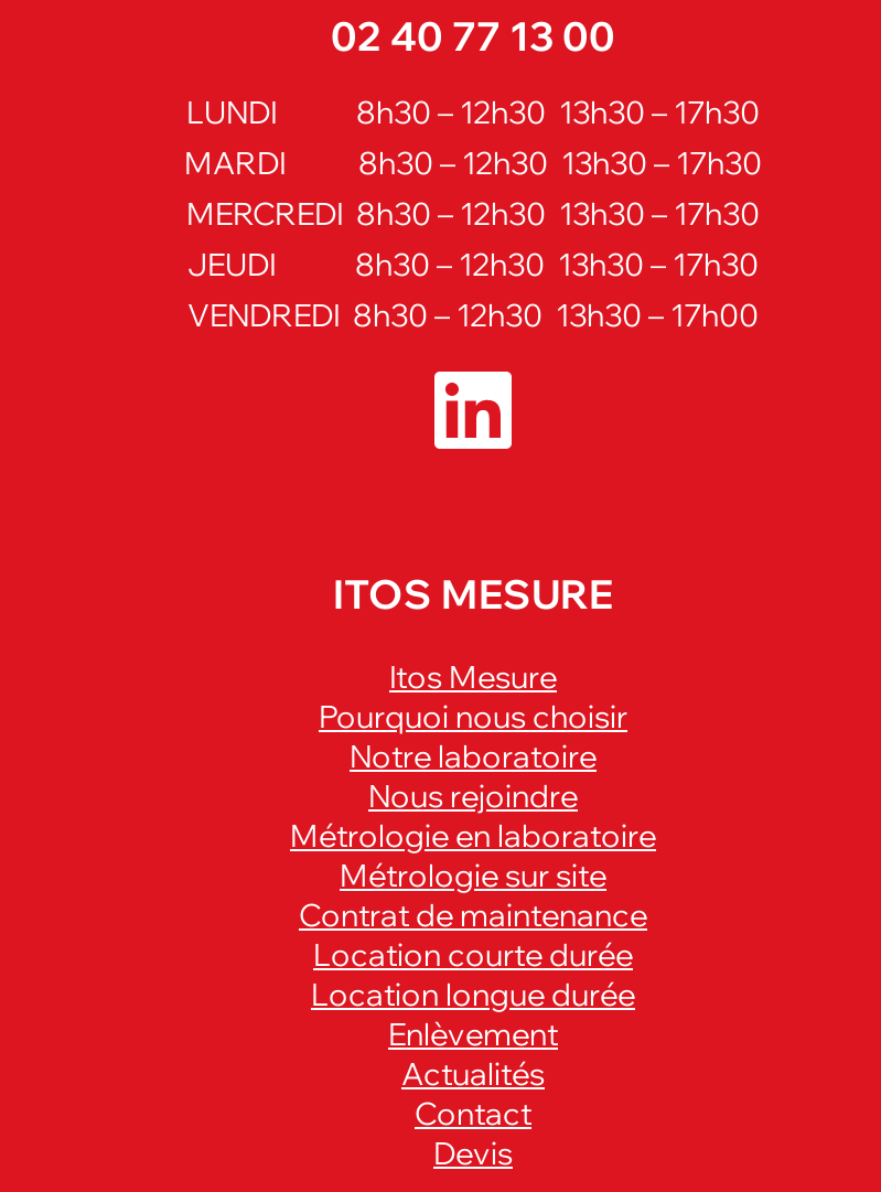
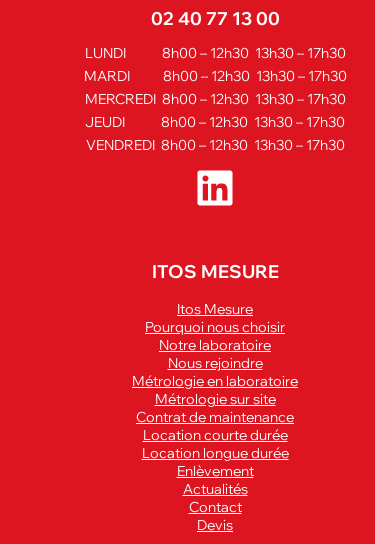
[186,92,760,132] LUNDI 8h30 – 12h30 13h30 – 17h30 -> [84,44,345,62] LUNDI 8h00 – 12h30 13h30 – 17h30
[184,143,762,183] MARDI 8h30 – 12h30 13h30 – 17h30 -> [83,67,346,85] MARDI 8h00 – 12h30 13h30 – 17h30
[186,194,760,234] MERCREDI 8h30 – 12h30 13h30 – 17h30 -> [84,90,345,108] MERCREDI 8h00 – 12h30 13h30 – 17h30
[187,245,759,284] JEUDI 8h30 – 12h30 13h30 – 17h30 -> [85,113,345,131] JEUDI 8h00 – 12h30 13h30 – 17h30
[187,295,759,335] VENDREDI 8h30 – 12h30 13h30 – 17h00 -> [85,136,344,154] VENDREDI 8h00 – 12h30 13h30 – 17h30

